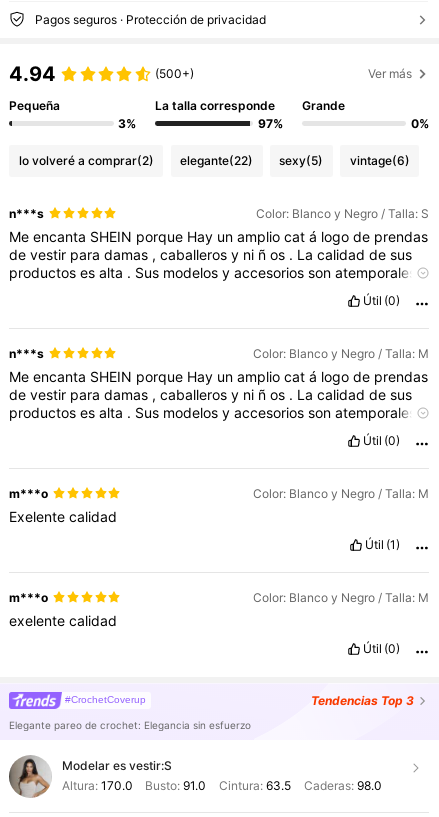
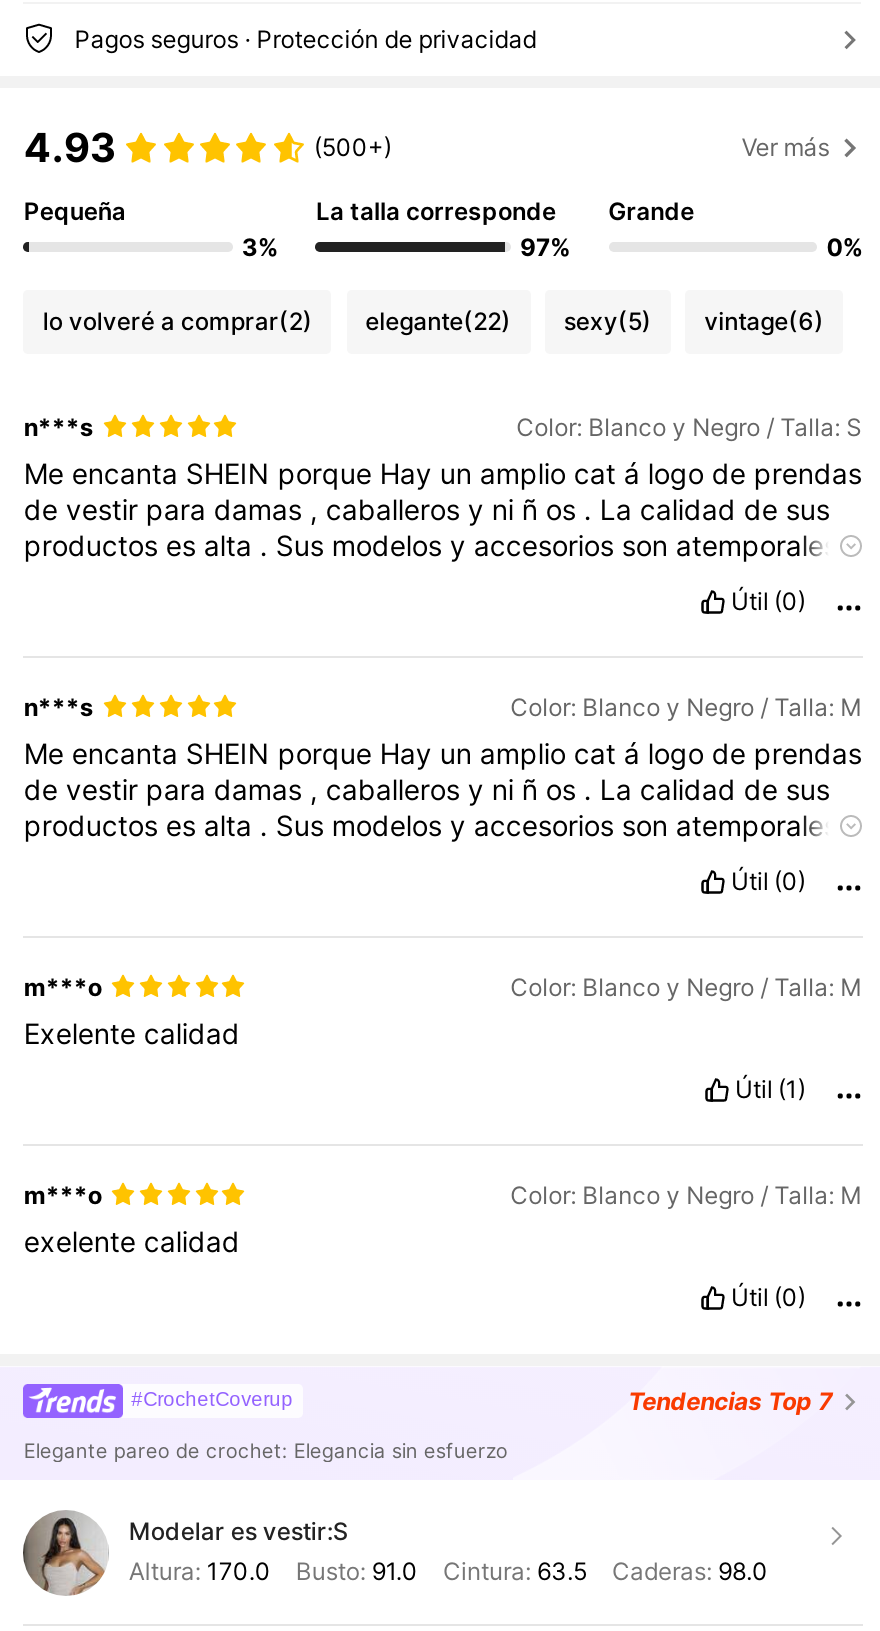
[9,62,56,86] 4.94 -> [24,123,116,171] 4.93
[311,693,414,708] Tendencias Top 3 -> [628,1386,832,1416] Tendencias Top 7

